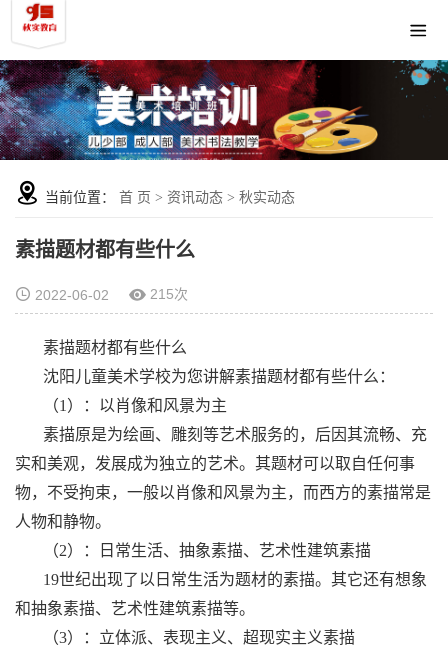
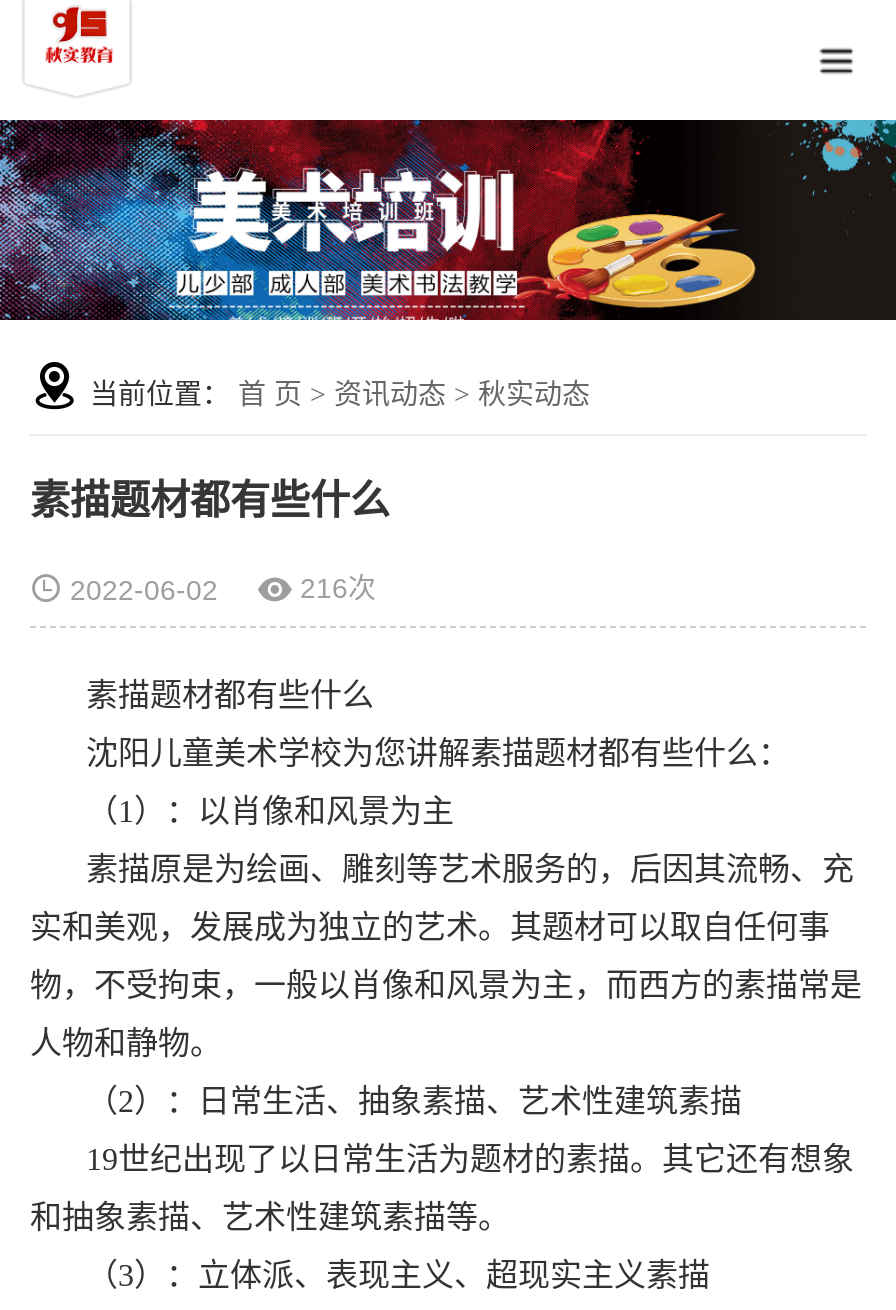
[150,286,188,302] 215次 -> [300,572,376,604] 216次

